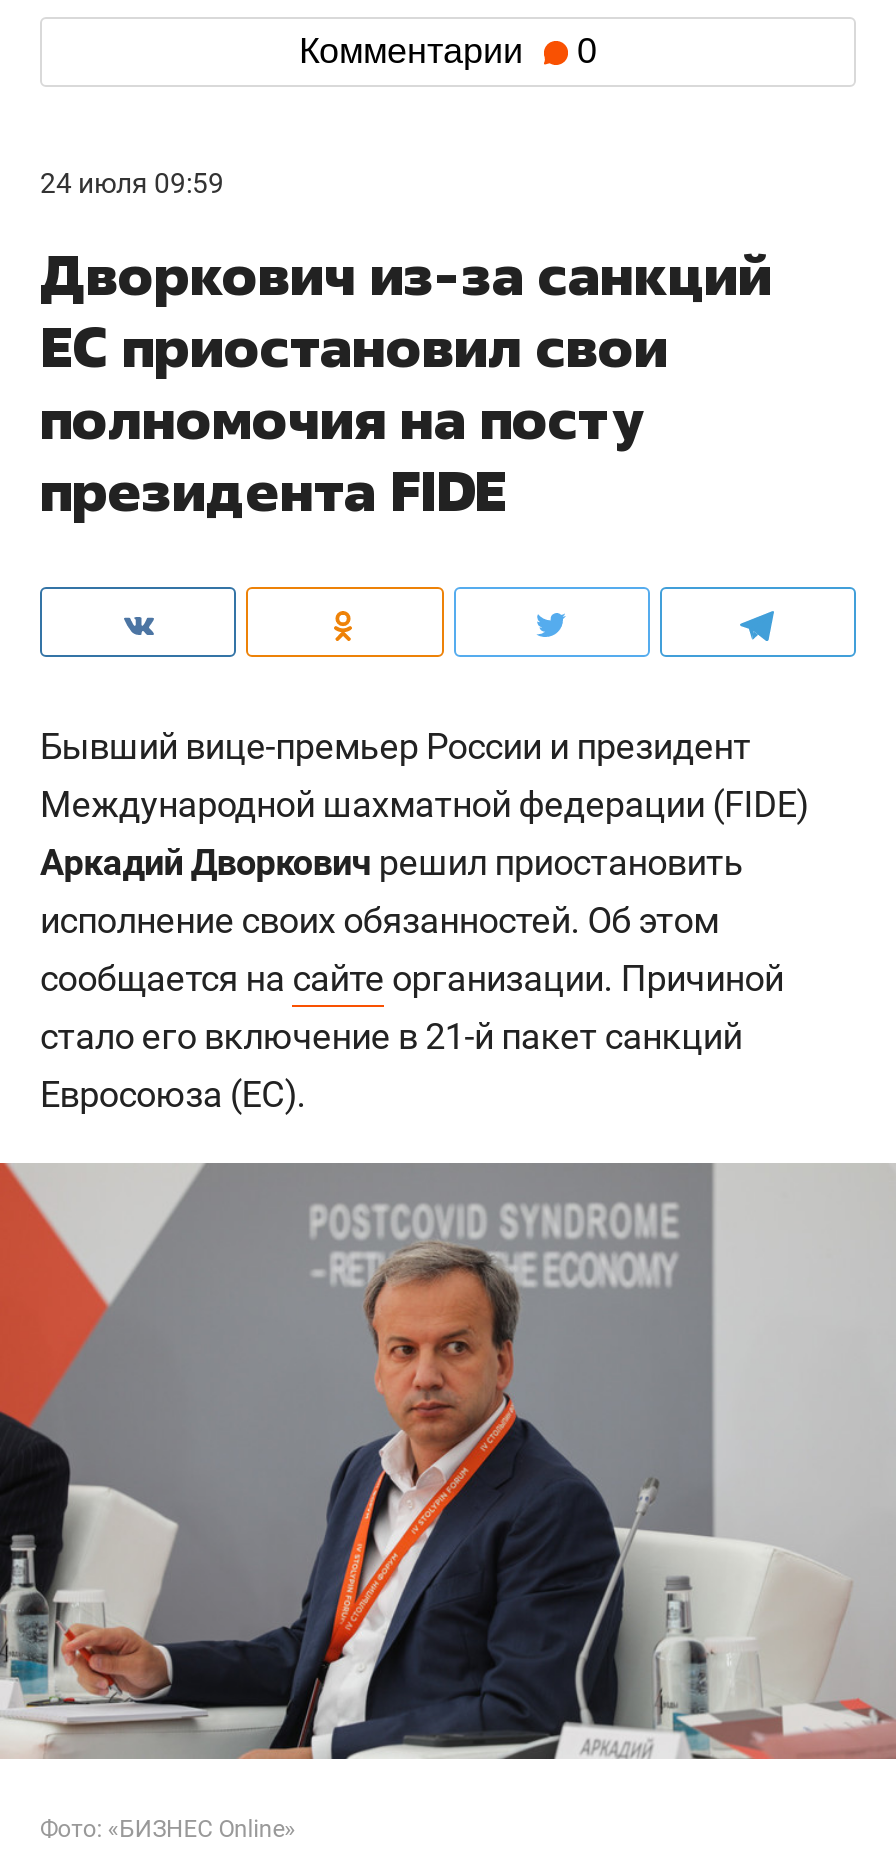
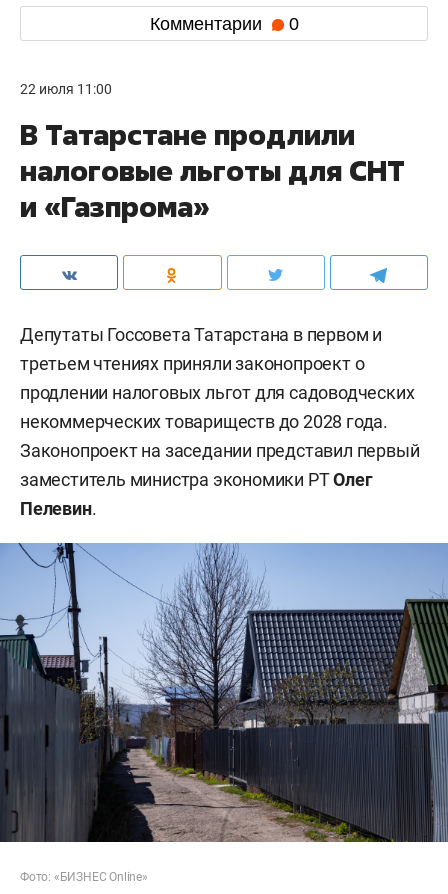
[40,167,224,199] 24 июля 09:59 -> [20,81,112,97] 22 июля 11:00
[40,237,772,527] Дворкович из-за санкций | ЕС приостановил свои | полномочия на посту | президента FIDE -> [20,116,405,225] В Татарстане продлили | налоговые льготы для СНТ | и «Газпрома»
[40,725,808,1115] Бывший вице-премьер России и президент | Международной шахматной федерации (FIDE) | Аркадий Дворкович решил приостановить | исполнение своих обязанностей. Об этом | сообщается на сайте организации. Причиной | стало его включение в 21-й пакет санкций | Евросоюза (ЕС). -> [20,324,419,519] Депутаты Госсовета Татарстана в первом и | третьем чтениях приняли законопроект о | продлении налоговых льгот для садоводческих | некоммерческих товариществ до 2028 года. | Законопроект на заседании представил первый | заместитель министра экономики РТ Олег | Пелевин.
[6,1160,890,1760] [image] -> [3,542,445,843] [image]

